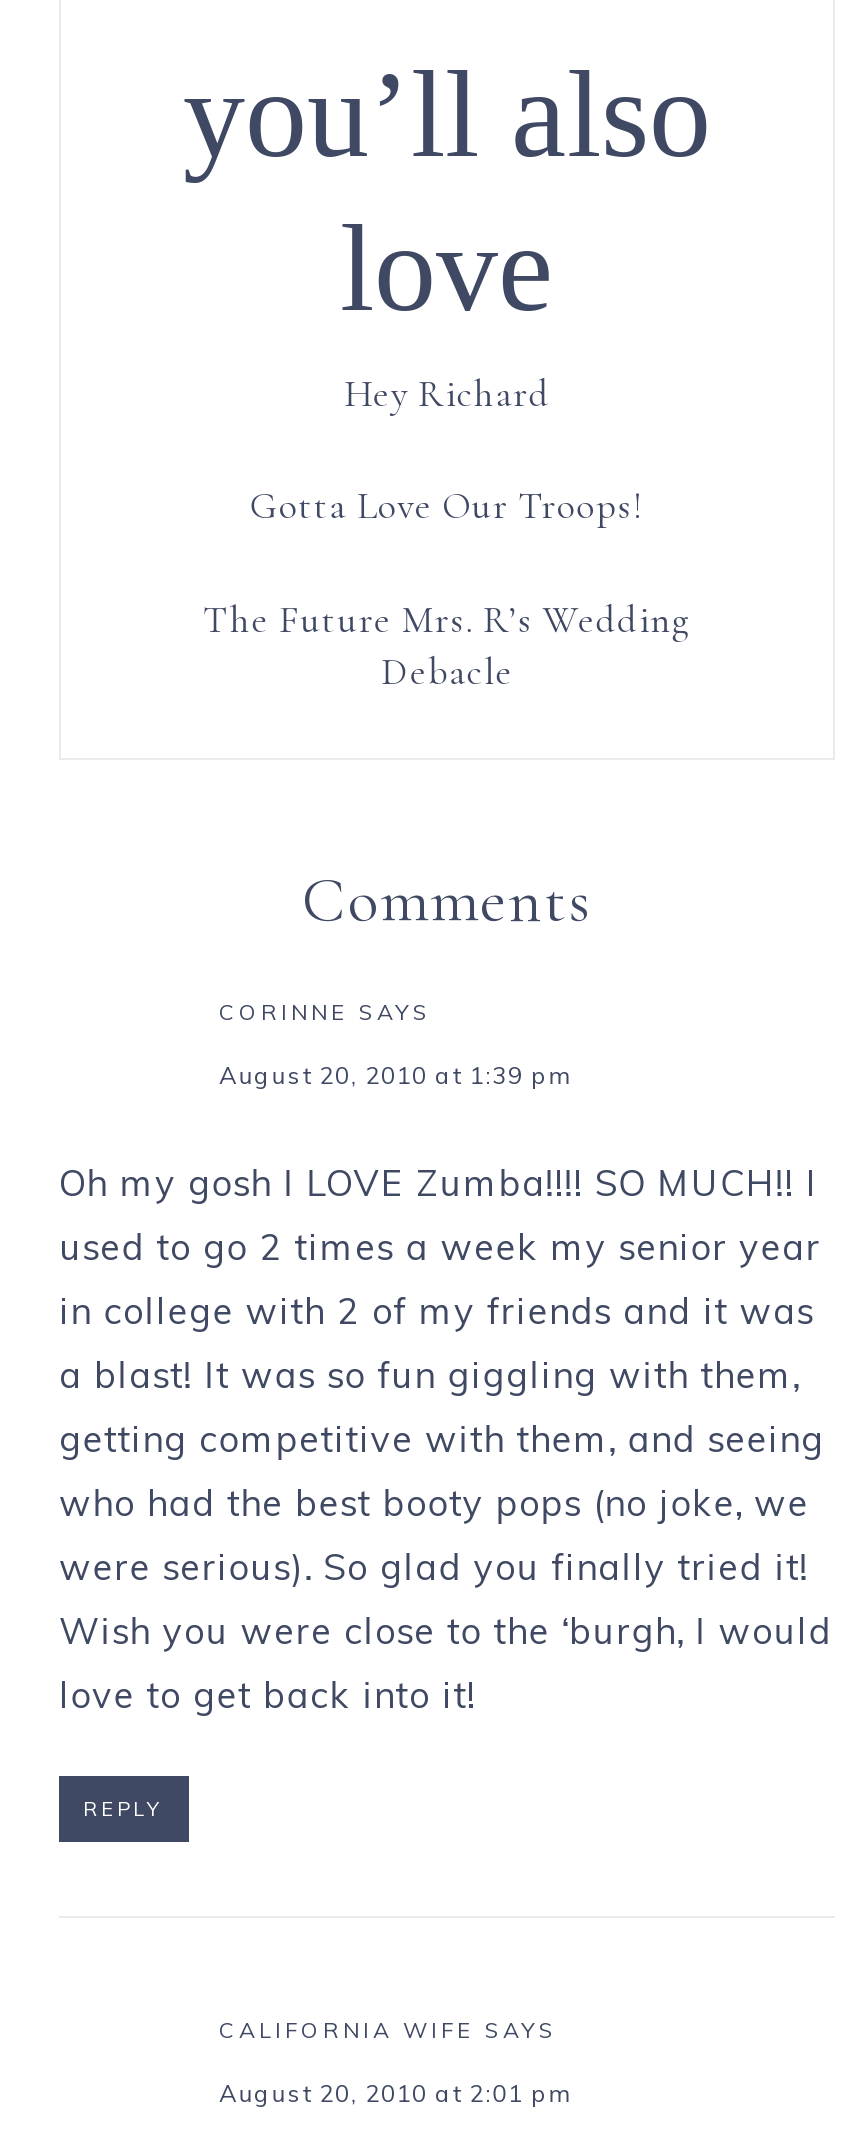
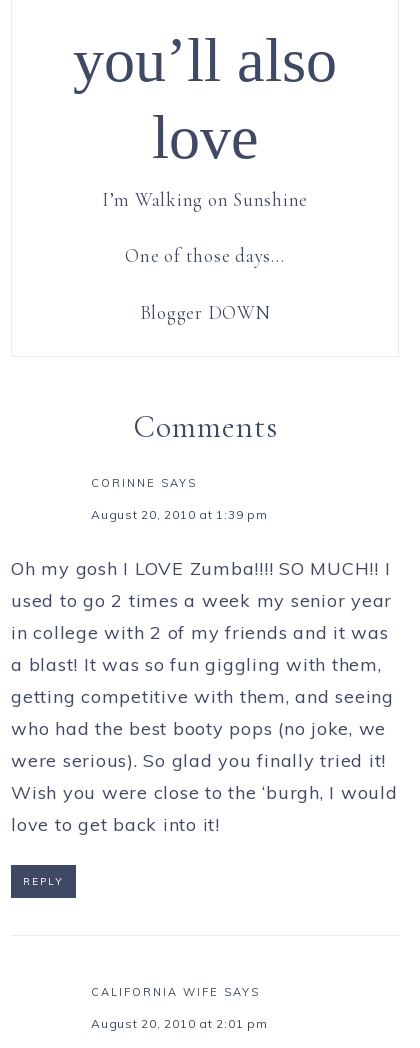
[344,369,550,415] Hey Richard -> [102,187,308,210] I’m Walking on Sunshine
[249,482,645,528] Gotta Love Our Troops! -> [125,244,285,267] One of those days…
[203,595,691,693] The Future Mrs. R’s Wedding | Debacle -> [139,301,270,324] Blogger DOWN

